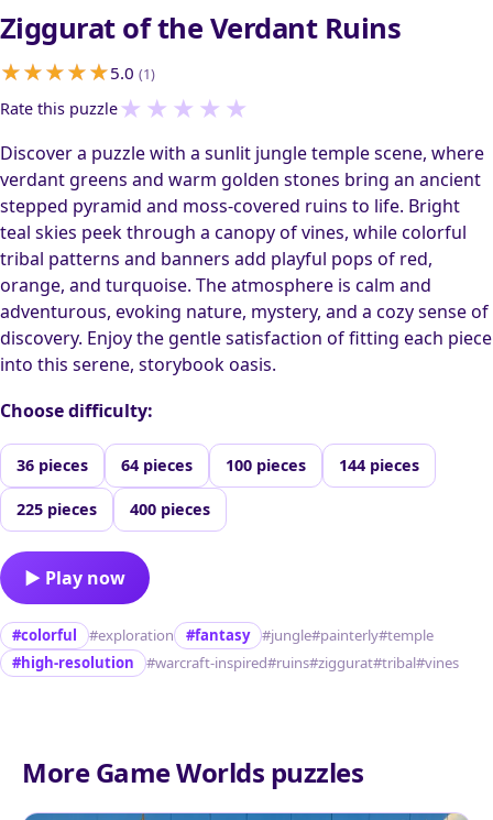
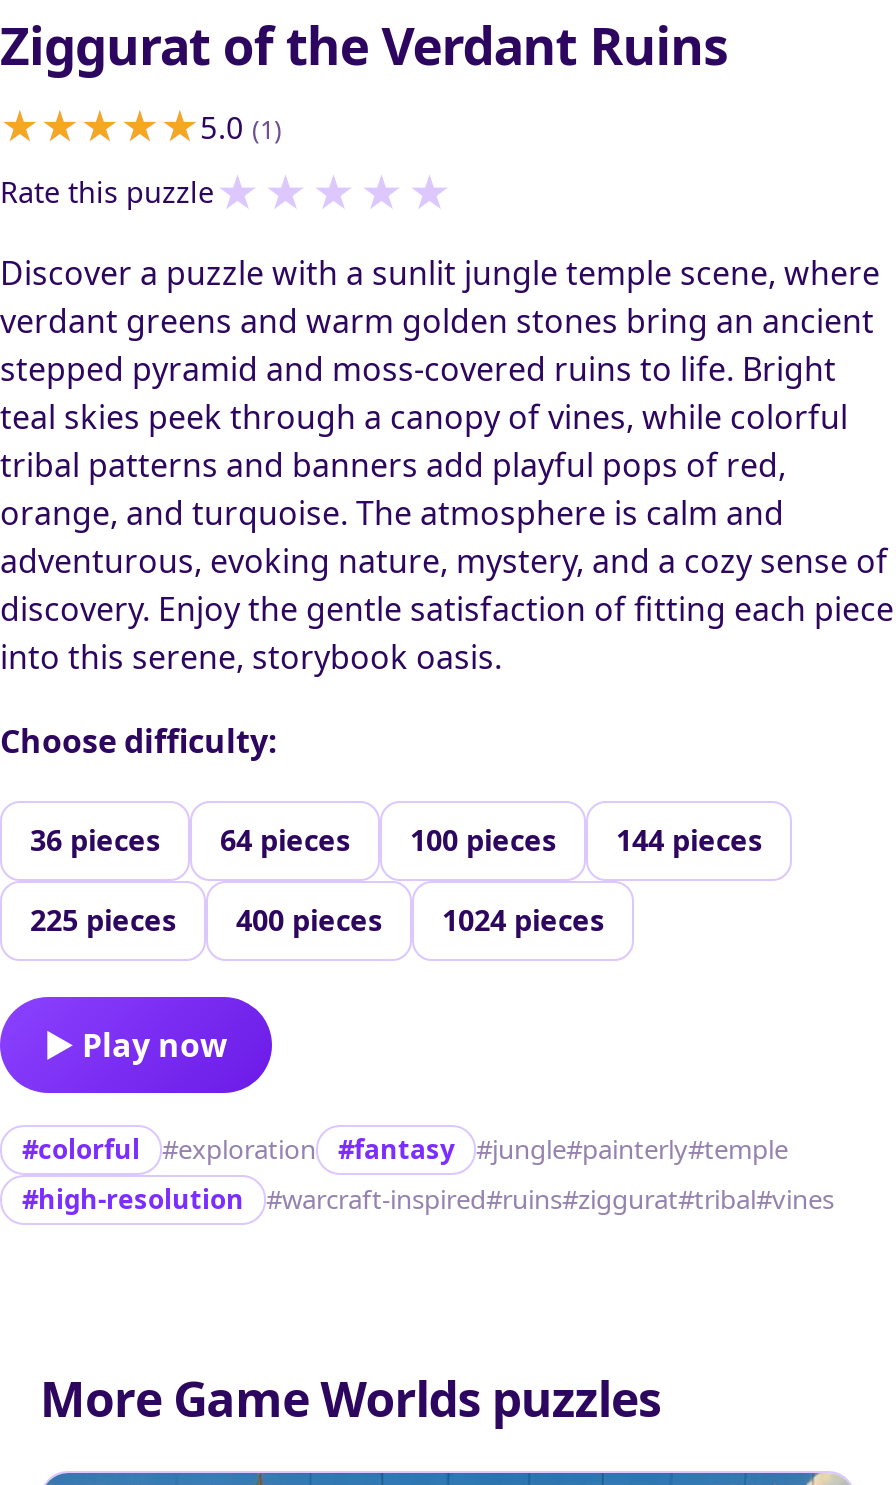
none -> [442,902,604,940] 1024 pieces

